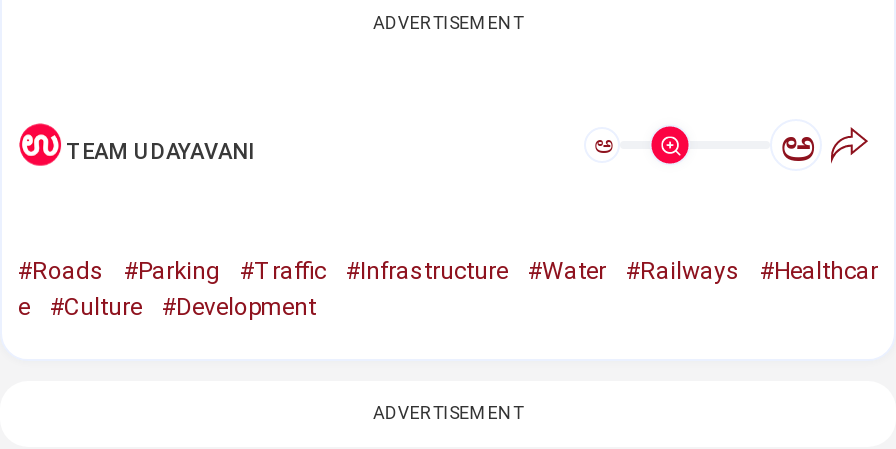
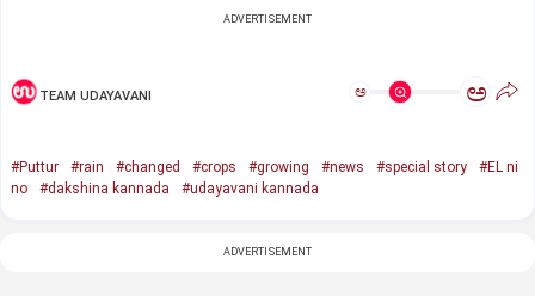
[18,258,878,322] #Roads | #Parking | #Traffic | #Infrastructure | #Water | #Railways | #Healthcar | e | #Culture | #Development -> [11,159,518,197] #Puttur | #rain | #changed | #crops | #growing | #news | #special story | #EL ni | no | #dakshina kannada | #udayavani kannada

